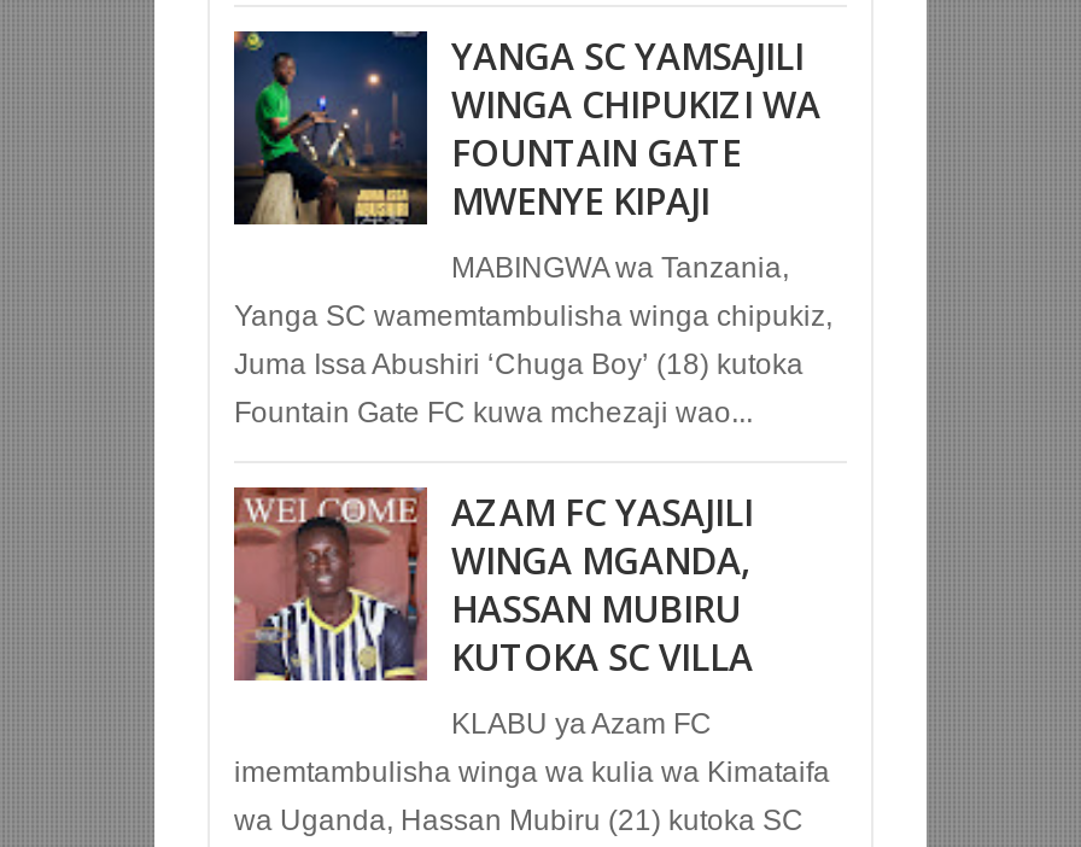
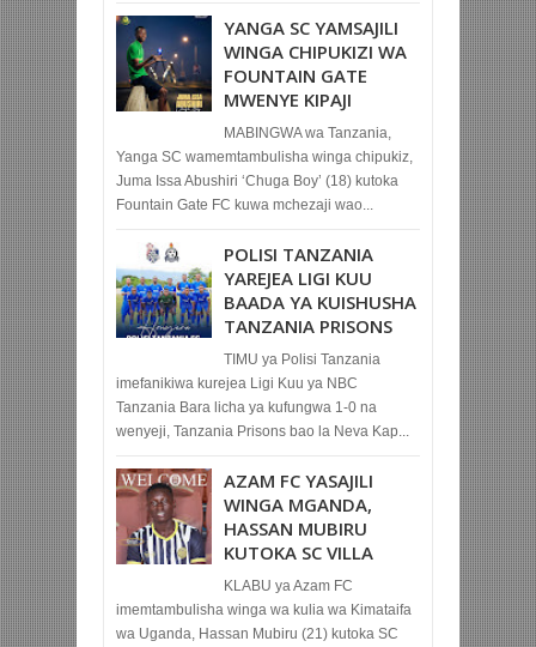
none -> [115,242,416,440] [image] | POLISI TANZANIA | YAREJEA LIGI KUU | BAADA YA KUISHUSHA | TANZANIA PRISONS | TIMU ya Polisi Tanzania | imefanikiwa kurejea Ligi Kuu ya NBC | Tanzania Bara licha ya kufungwa 1-0 na | wenyeji, Tanzania Prisons bao la Neva Kap...

